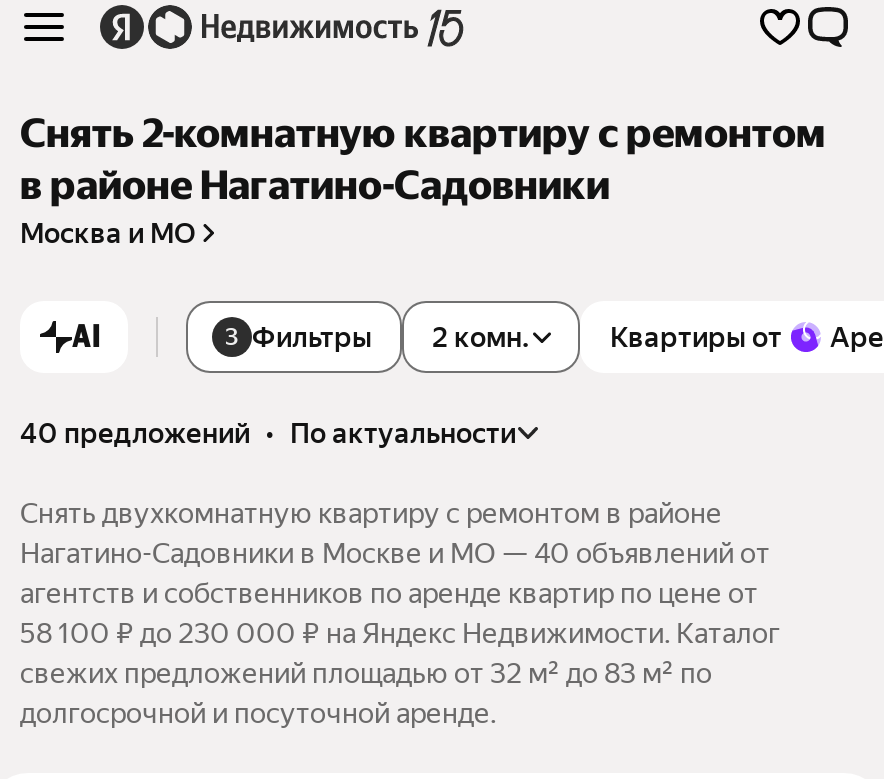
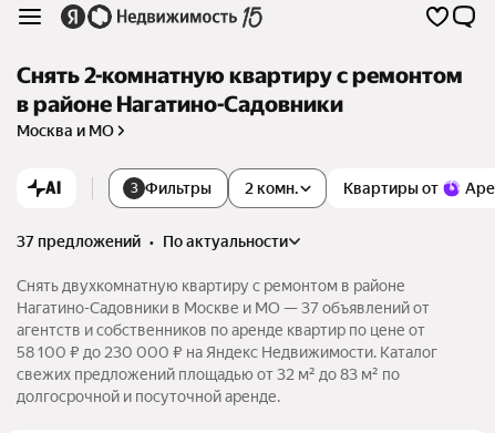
[20,417,516,449] 40 предложений • по актуальности -> [17,233,288,250] 37 предложений • по актуальности
[20,537,770,569] Нагатино-Садовники в Москве и МО — 40 объявлений от -> [17,299,430,317] Нагатино-Садовники в Москве и МО — 37 объявлений от

